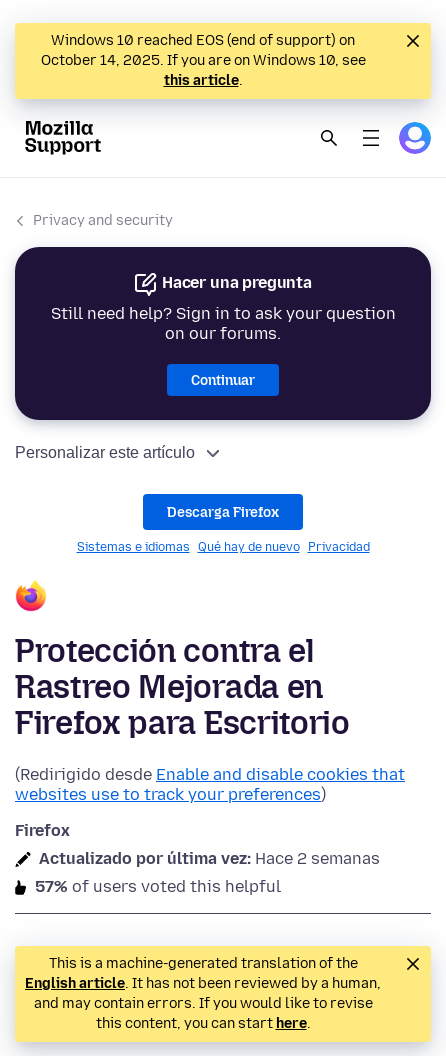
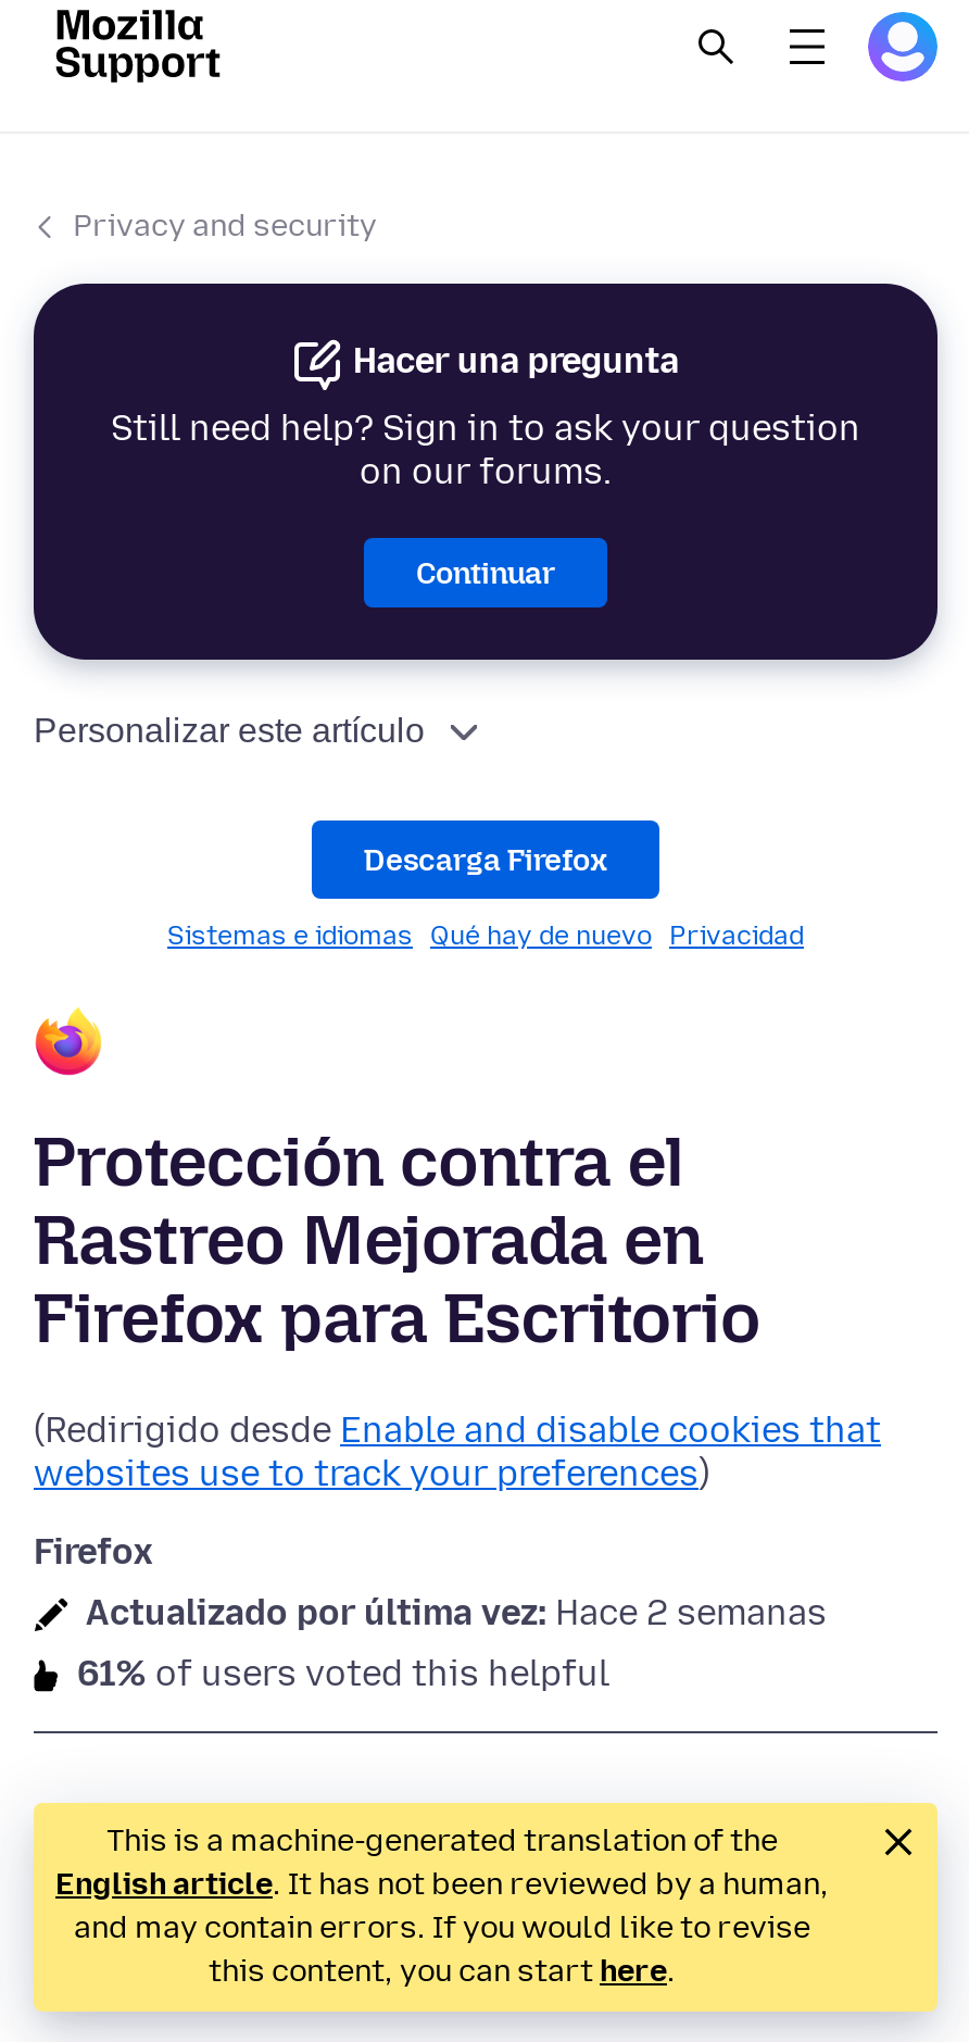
[14,22,432,108] [image] | Windows 10 reached EOS (end of support) on | October 14, 2025. If you are on Windows 10, see | this article. -> none
[35,877,281,896] 57% of users voted this helpful -> [77,1653,609,1695] 61% of users voted this helpful

